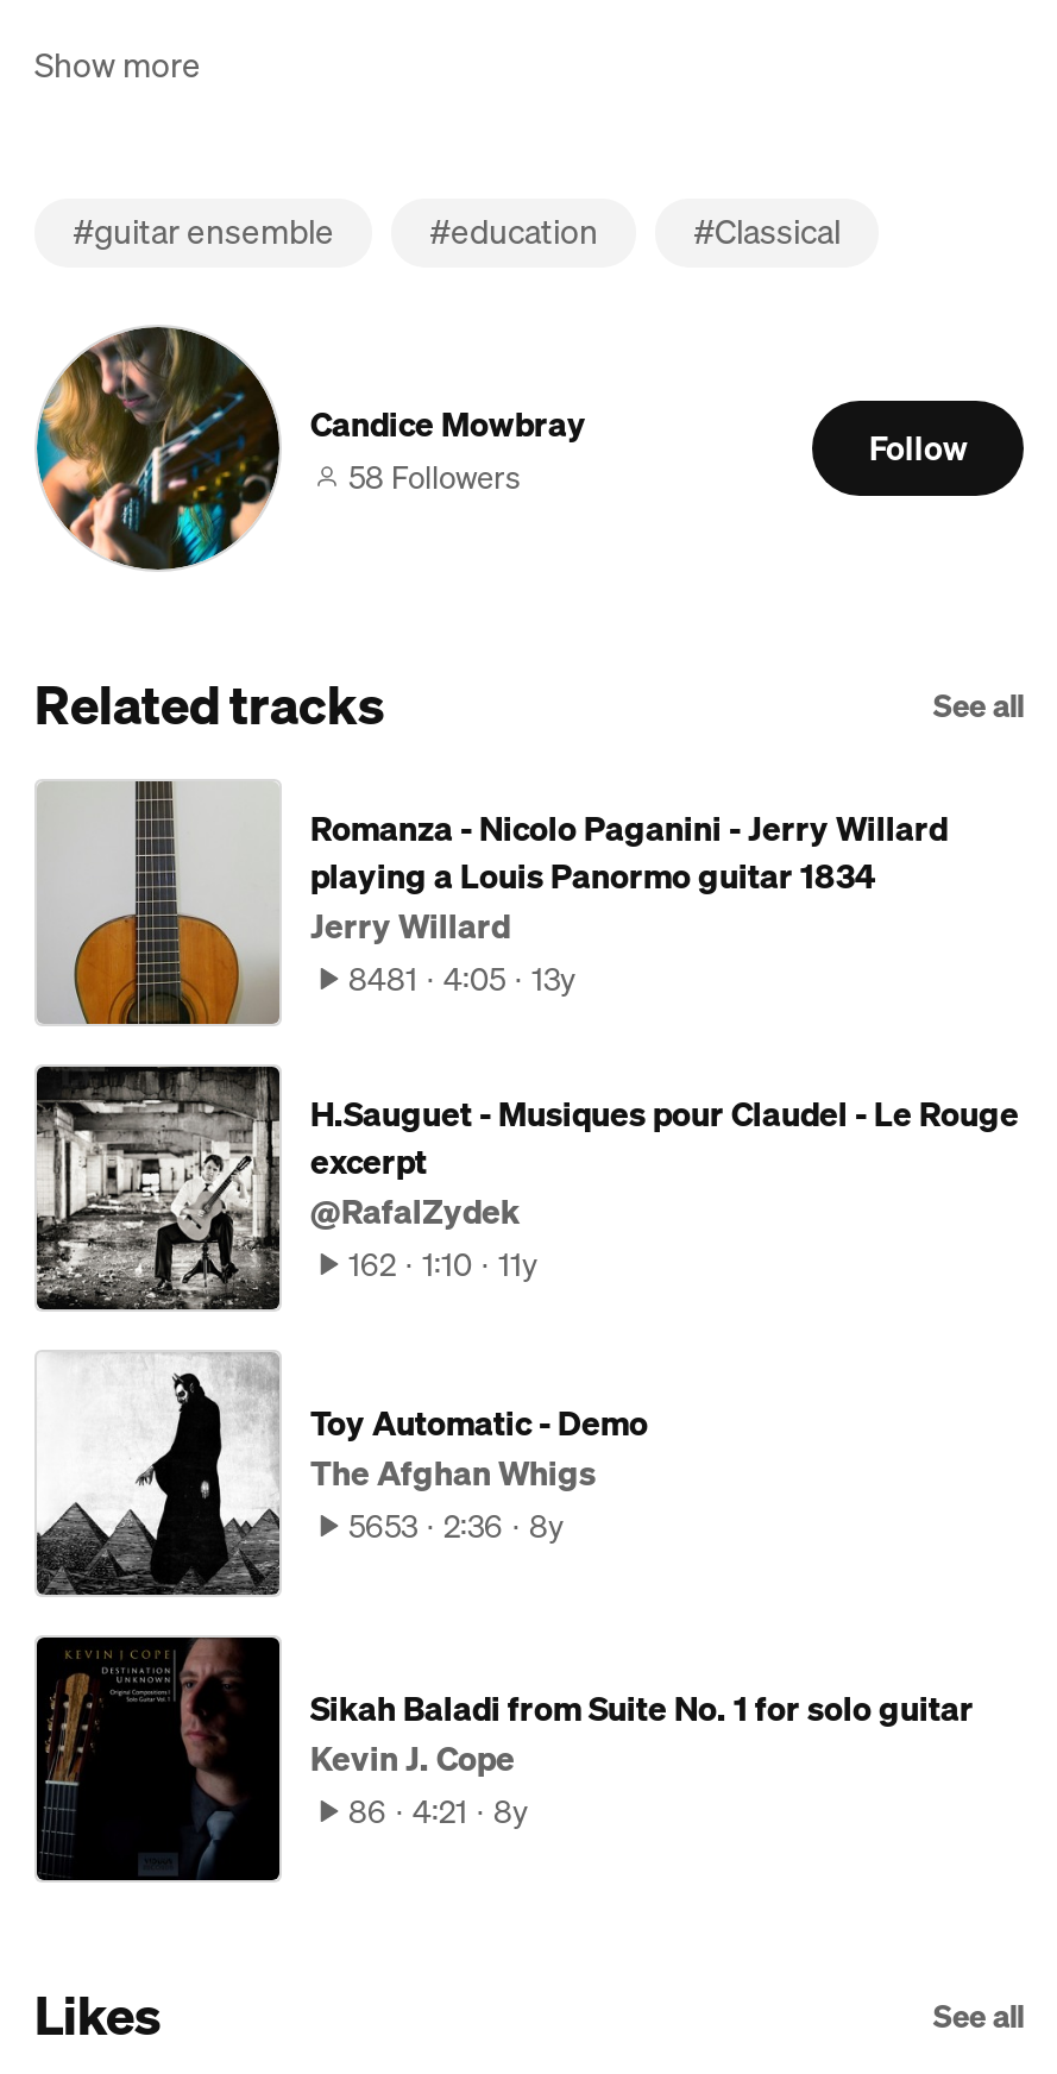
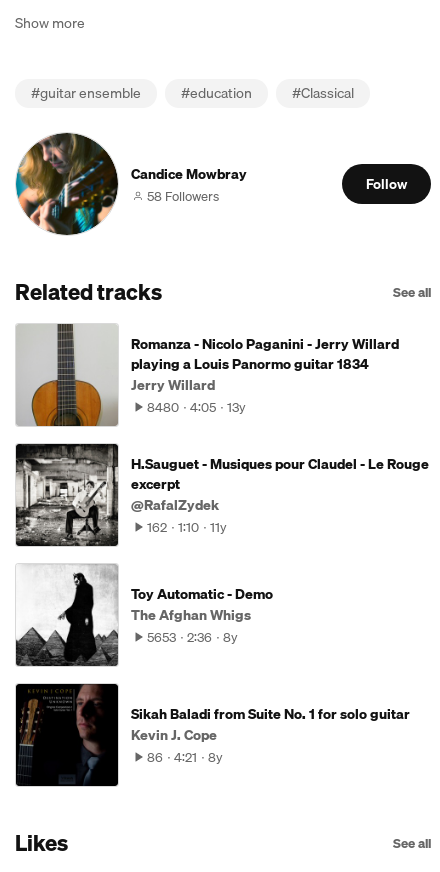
[348,955,577,1003] 8481 4:05 13y -> [147,397,246,417] 8480 4:05 13y

